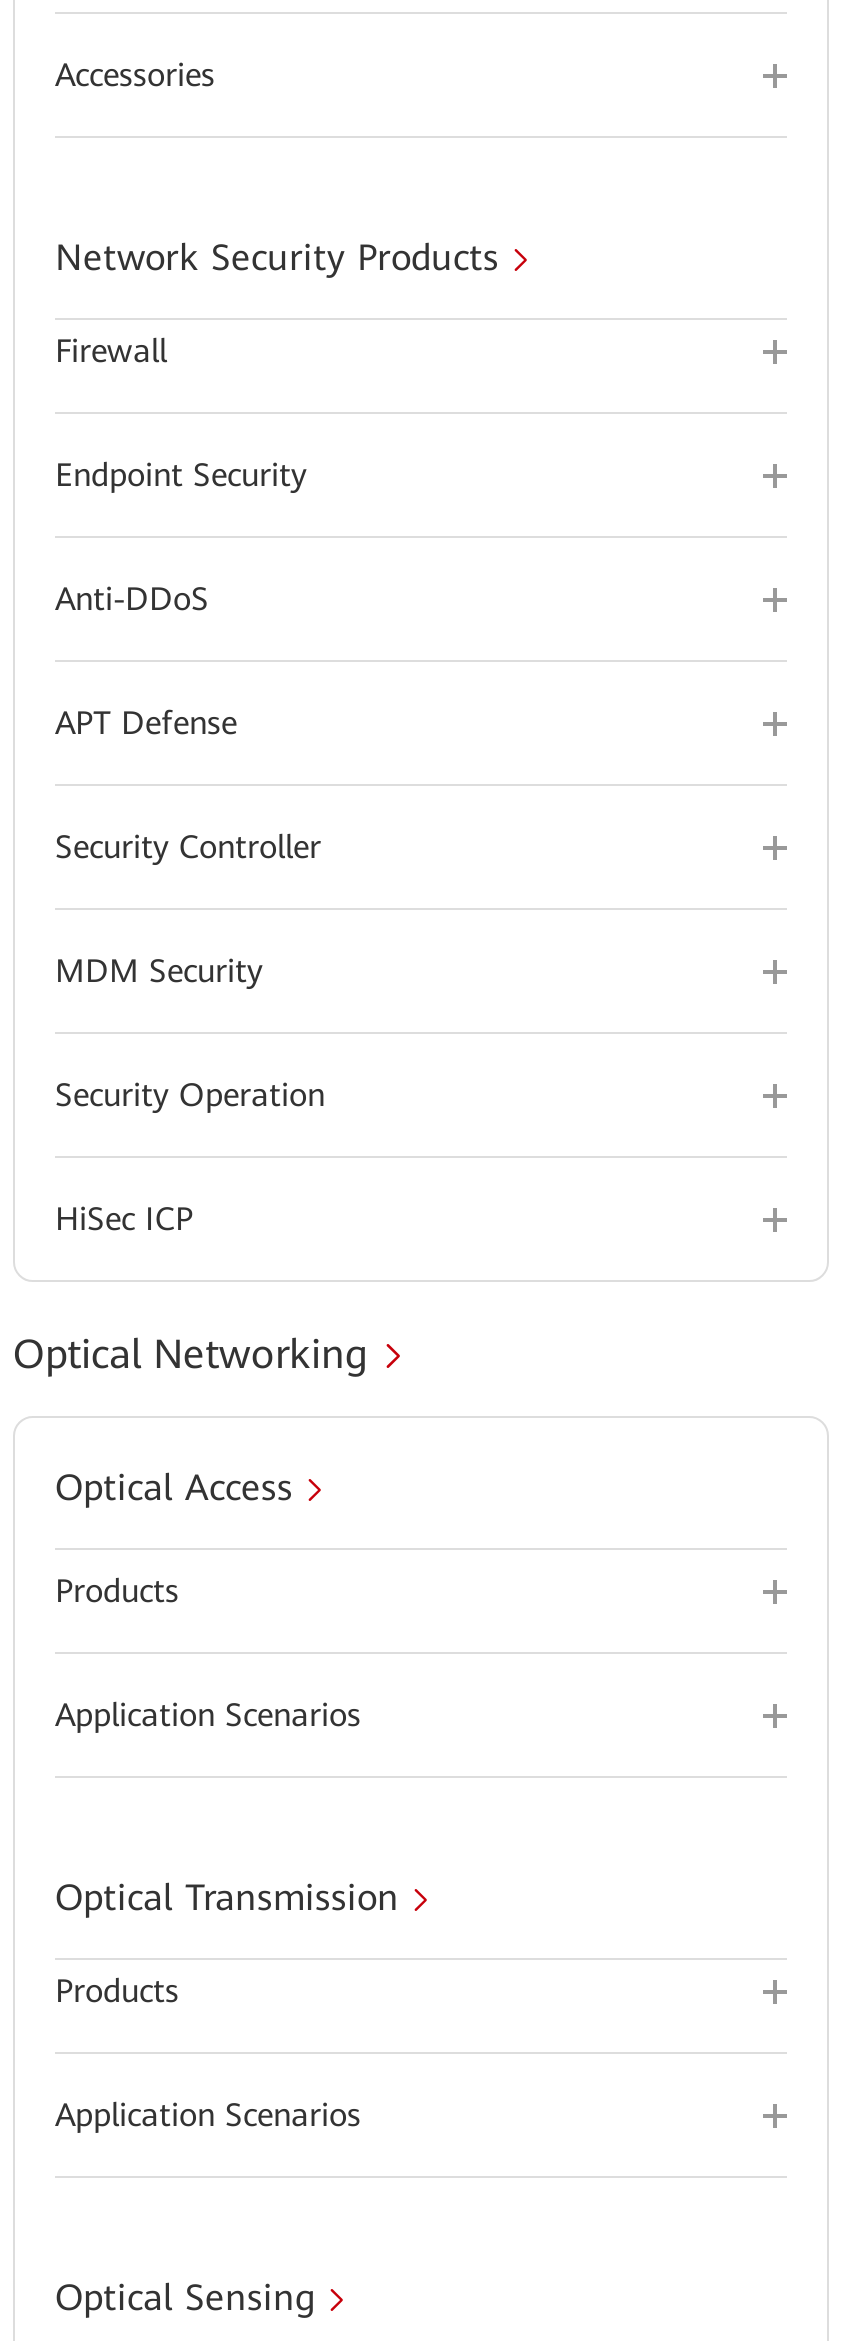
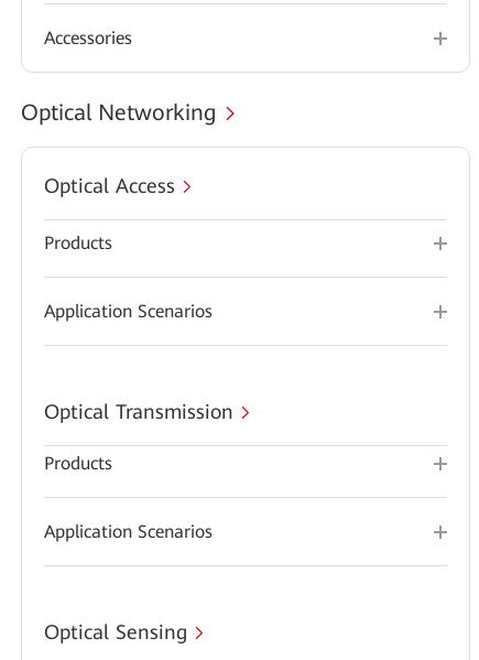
[55,236,499,1238] Network Security Products | Firewall | Endpoint Security | Anti-DDoS | APT Defense | Security Controller | MDM Security | Security Operation | HiSec ICP -> none

